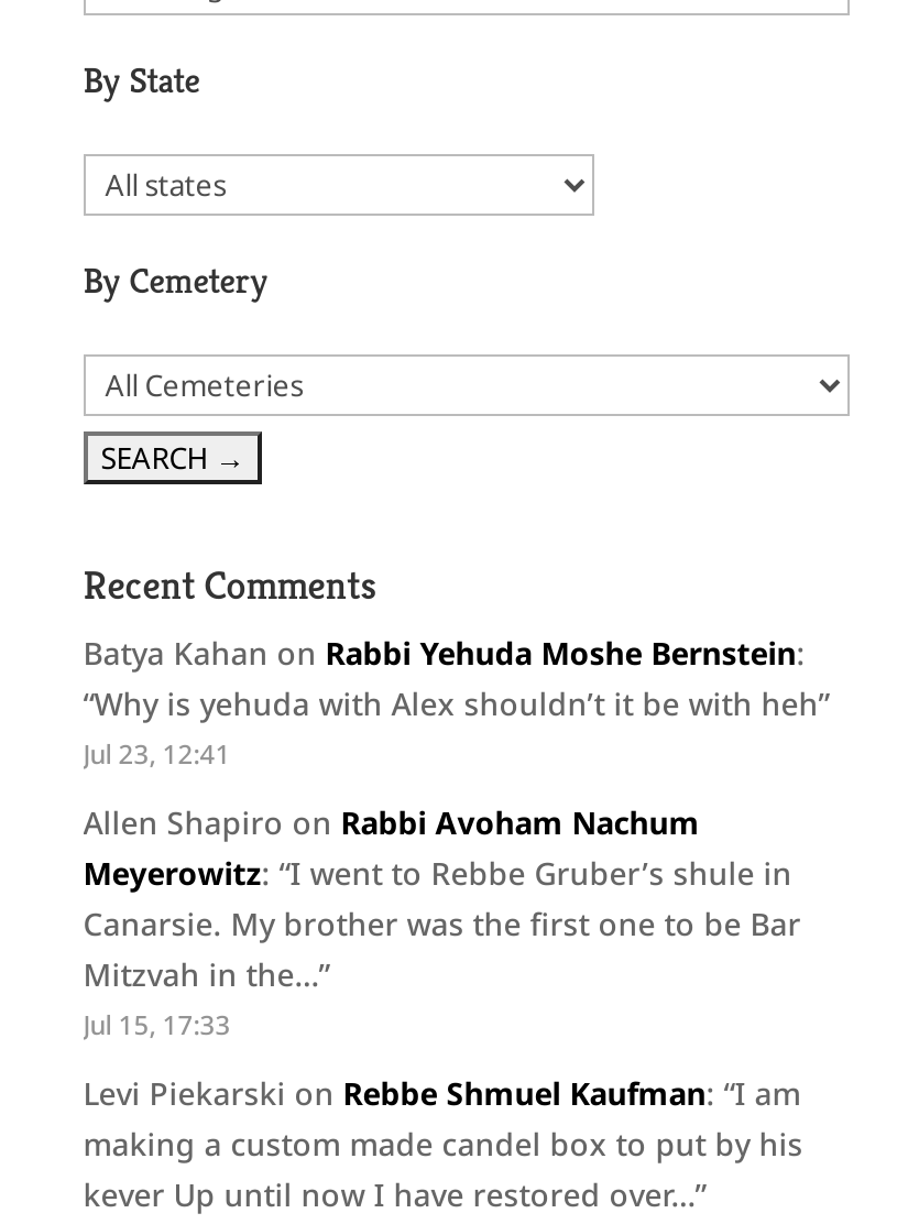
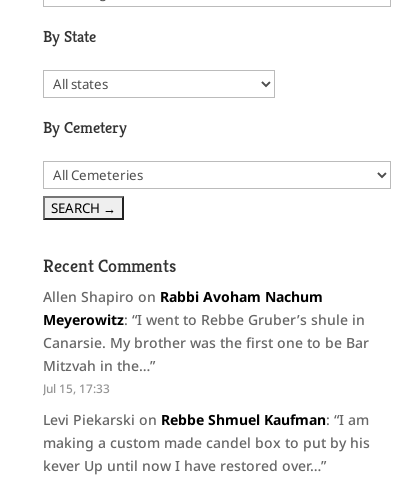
[83,632,829,771] Batya Kahan on Rabbi Yehuda Moshe Bernstein: | “Why is yehuda with Alex shouldn’t it be with heh” | Jul 23, 12:41 -> none

